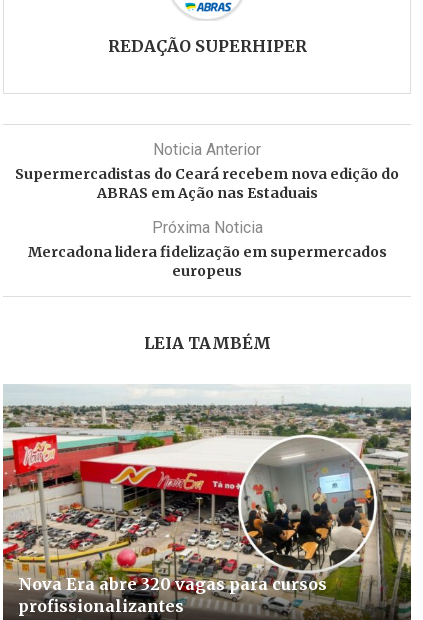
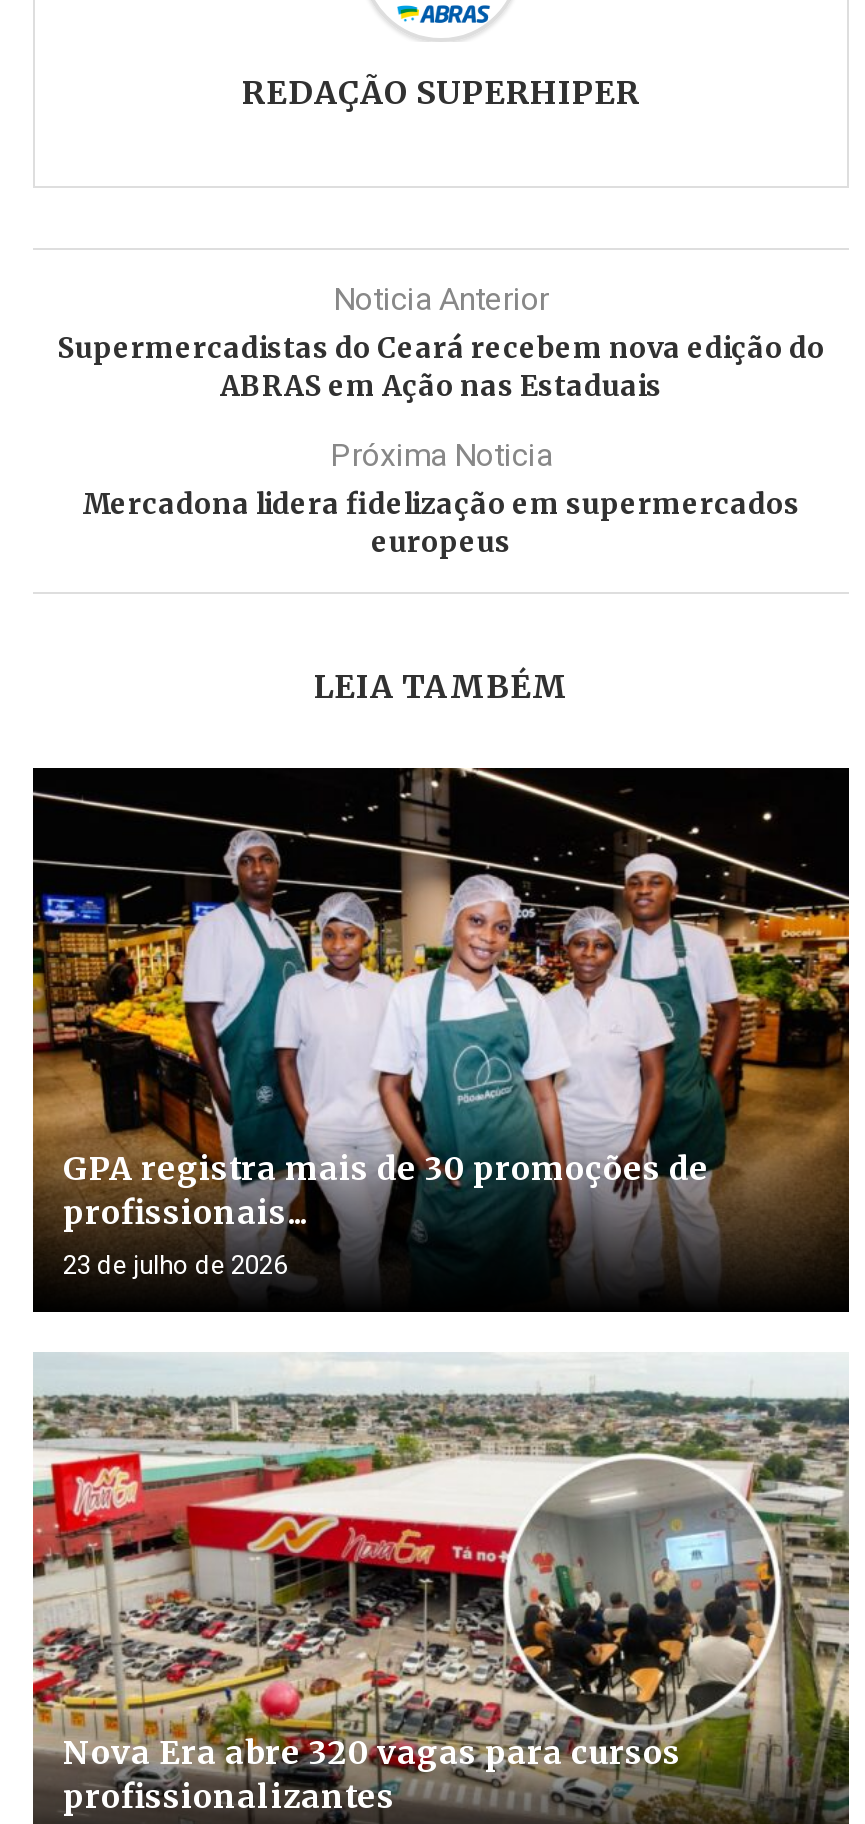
none -> [31,766,851,1314] [image] | GPA registra mais de 30 promoções de | profissionais... | 23 de julho de 2026

